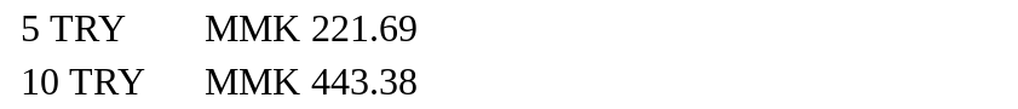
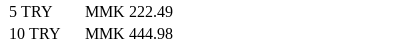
[21,7,418,48] 5 TRY MMK 221.69 -> [9,3,173,20] 5 TRY MMK 222.49
[21,60,418,101] 10 TRY MMK 443.38 -> [9,25,173,42] 10 TRY MMK 444.98

